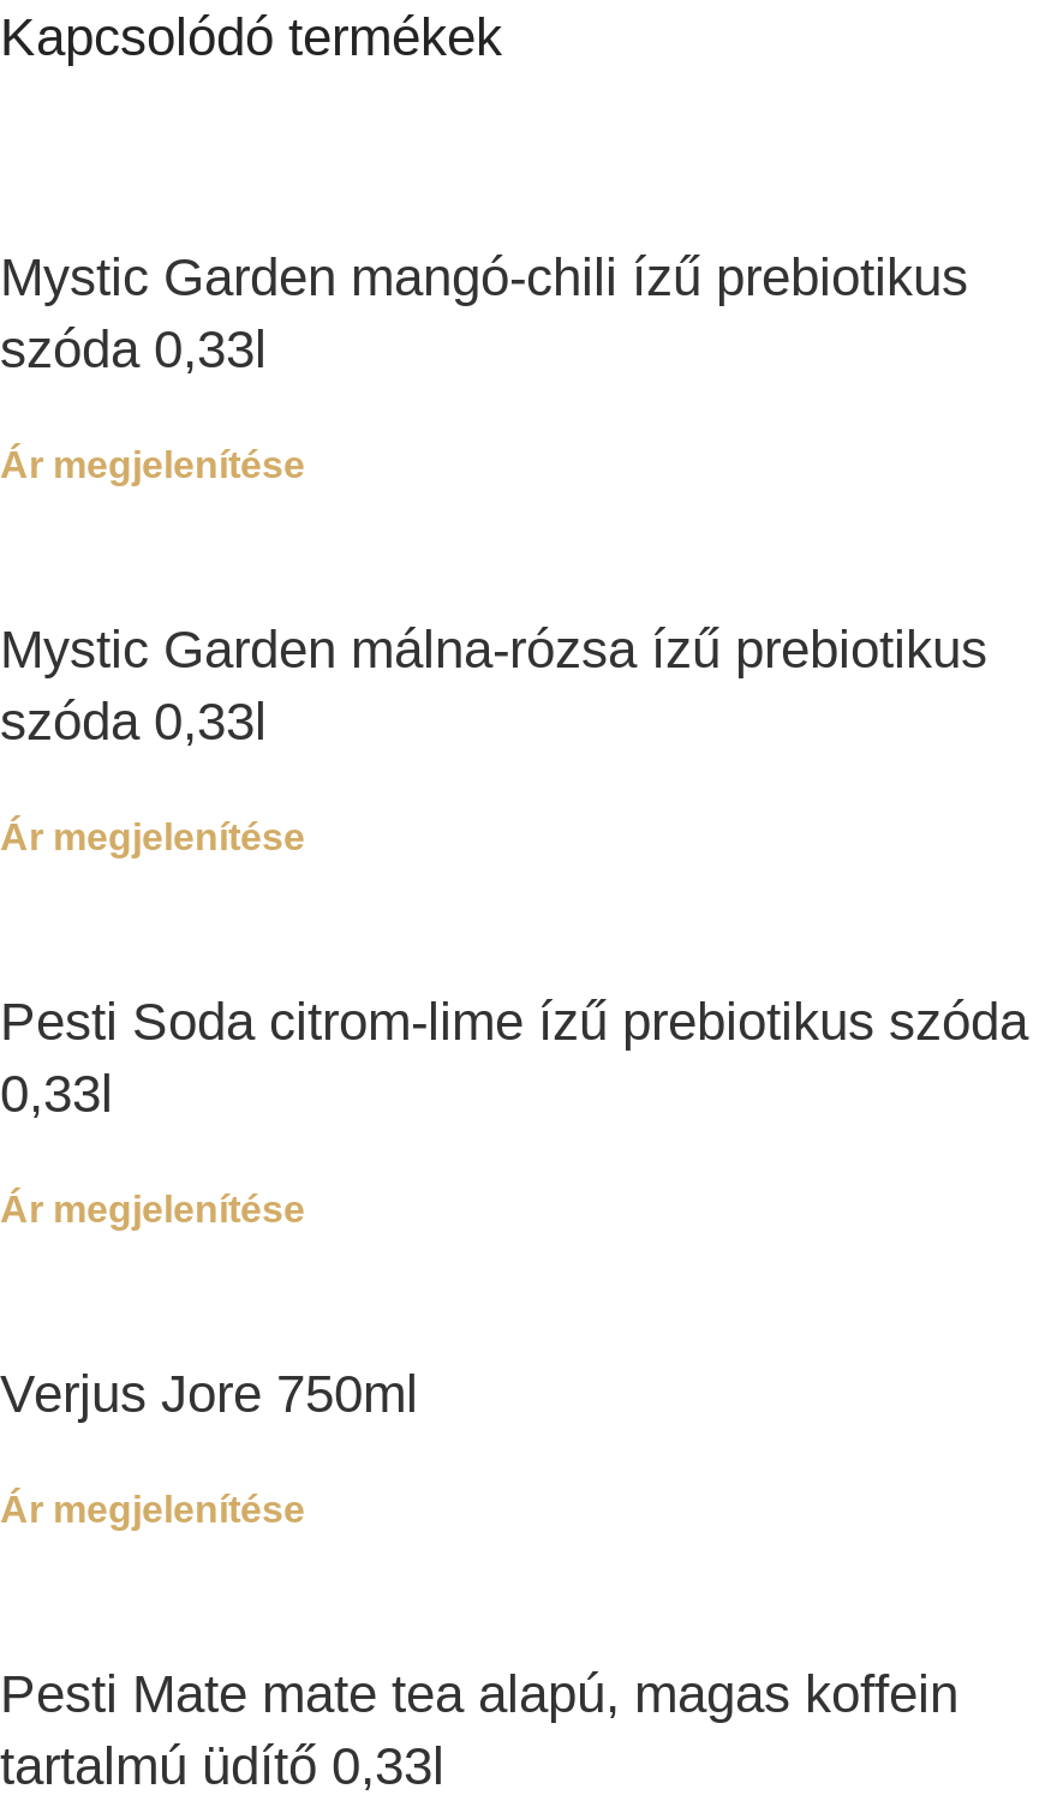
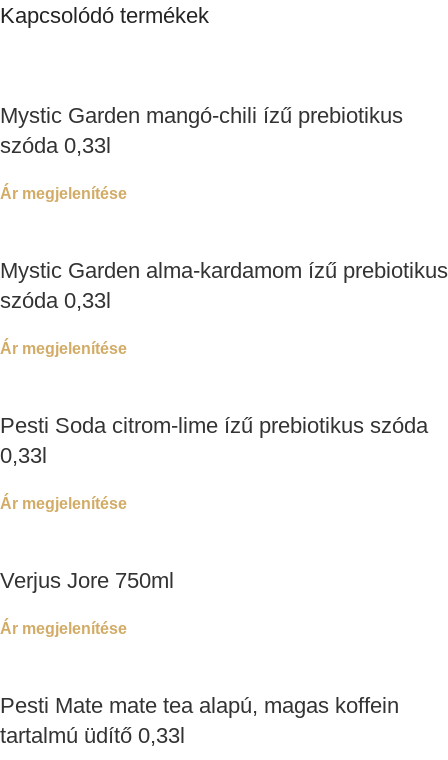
[0,620,987,680] Mystic Garden málna-rózsa ízű prebiotikus -> [0,258,448,283] Mystic Garden alma-kardamom ízű prebiotikus

